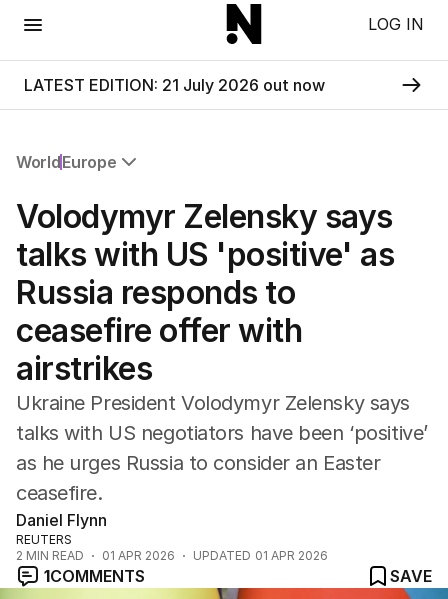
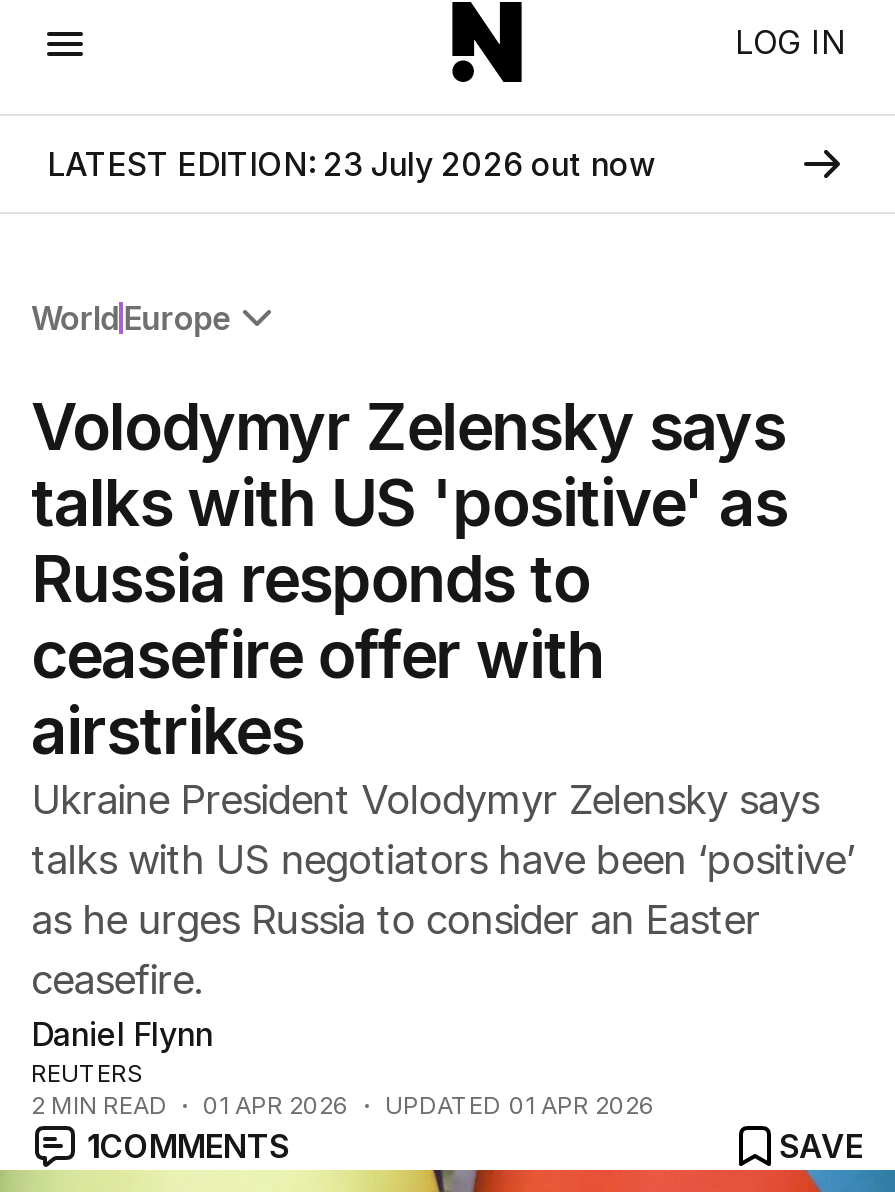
[24,75,325,95] LATEST EDITION: 21 July 2026 out now -> [47,144,655,184] LATEST EDITION: 23 July 2026 out now

